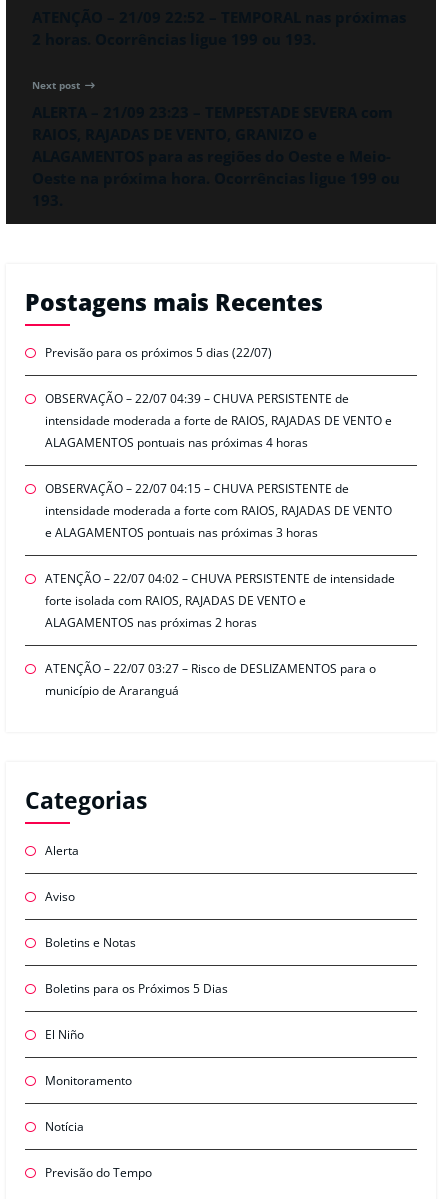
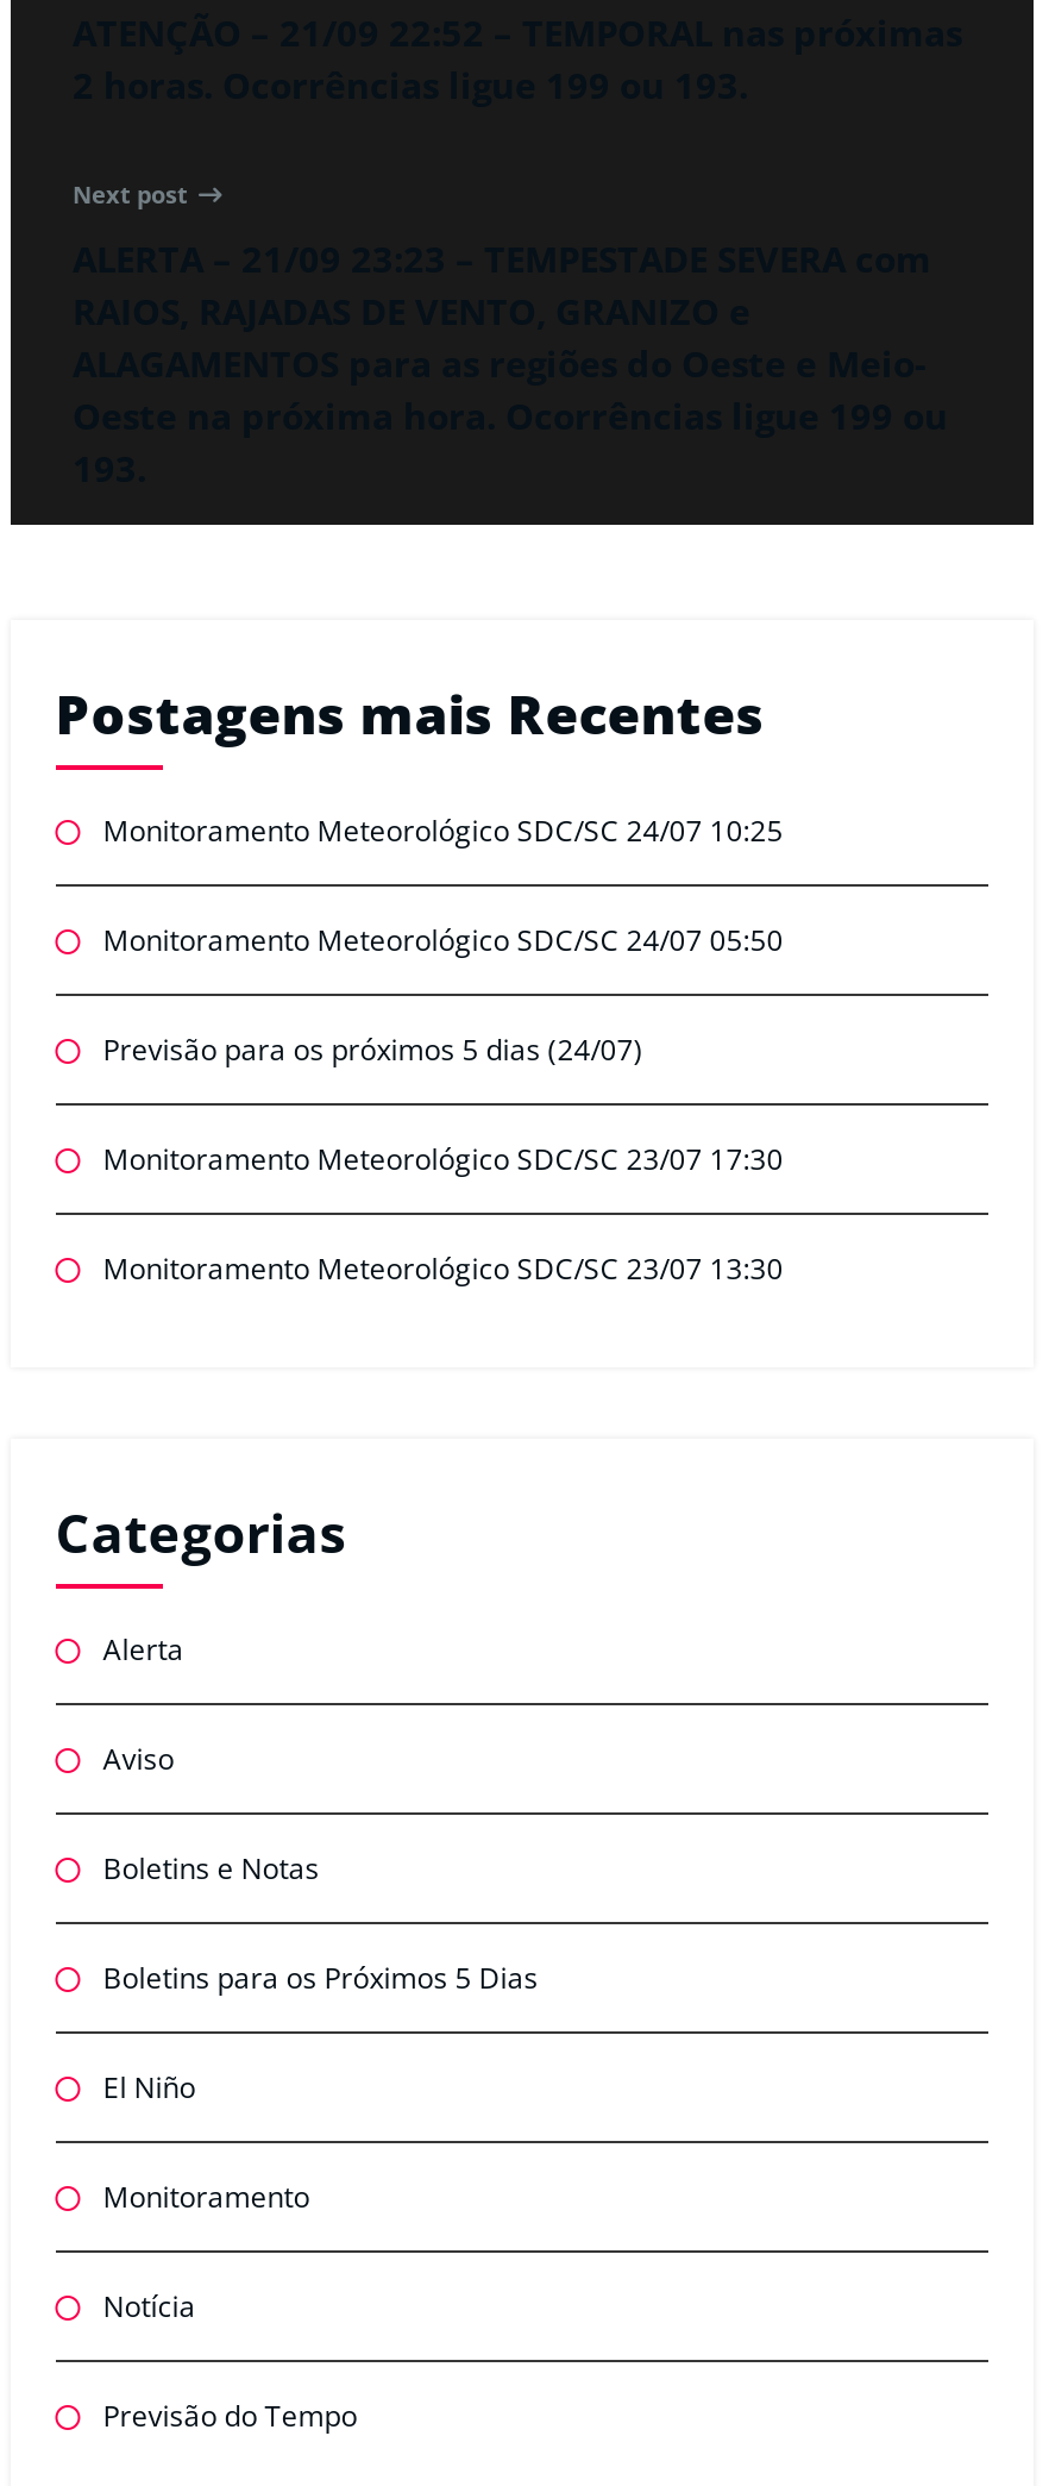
[45,344,272,361] Previsão para os próximos 5 dias (22/07) -> [103,812,783,853] Monitoramento Meteorológico SDC/SC 24/07 10:25
[45,390,392,451] OBSERVAÇÃO – 22/07 04:39 – CHUVA PERSISTENTE de | intensidade moderada a forte de RAIOS, RAJADAS DE VENTO e | ALAGAMENTOS pontuais nas próximas 4 horas -> [103,922,783,962] Monitoramento Meteorológico SDC/SC 24/07 05:50
[45,480,392,541] OBSERVAÇÃO – 22/07 04:15 – CHUVA PERSISTENTE de | intensidade moderada a forte com RAIOS, RAJADAS DE VENTO | e ALAGAMENTOS pontuais nas próximas 3 horas -> [103,1031,643,1072] Previsão para os próximos 5 dias (24/07)
[45,570,395,631] ATENÇÃO – 22/07 04:02 – CHUVA PERSISTENTE de intensidade | forte isolada com RAIOS, RAJADAS DE VENTO e | ALAGAMENTOS nas próximas 2 horas -> [103,1141,783,1181] Monitoramento Meteorológico SDC/SC 23/07 17:30
[45,660,376,699] ATENÇÃO – 22/07 03:27 – Risco de DESLIZAMENTOS para o | município de Araranguá -> [103,1250,783,1290] Monitoramento Meteorológico SDC/SC 23/07 13:30

